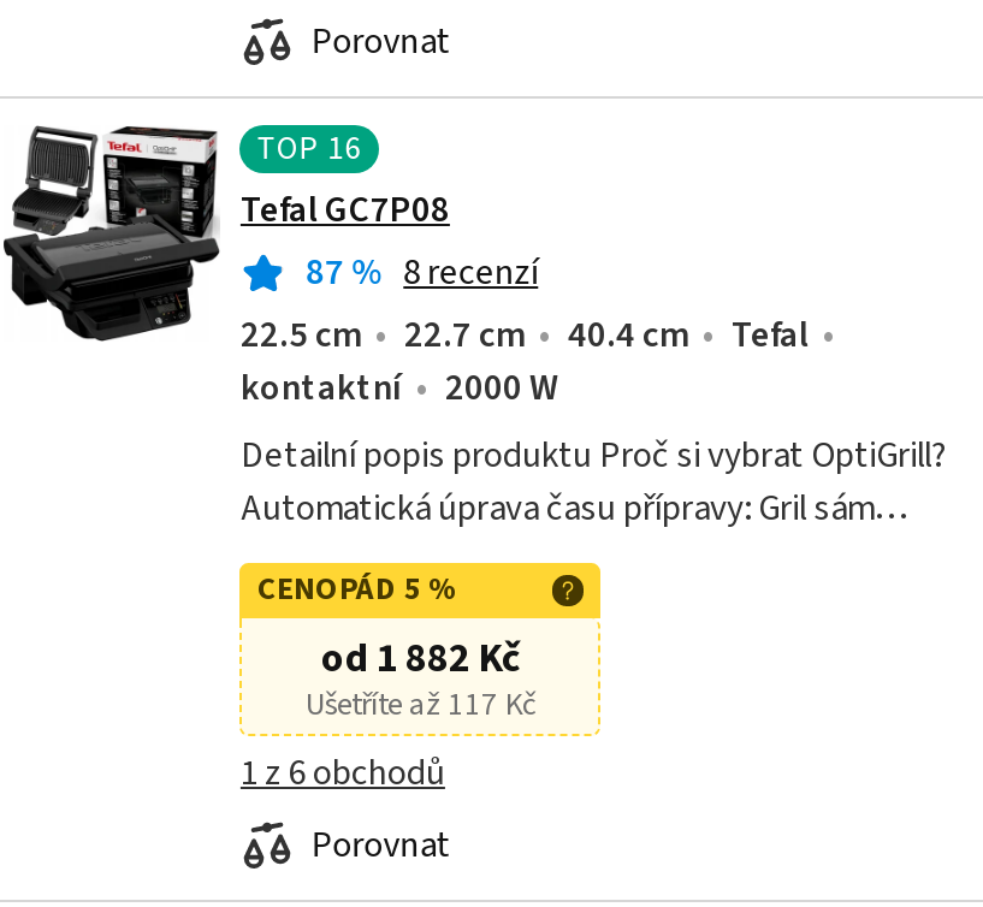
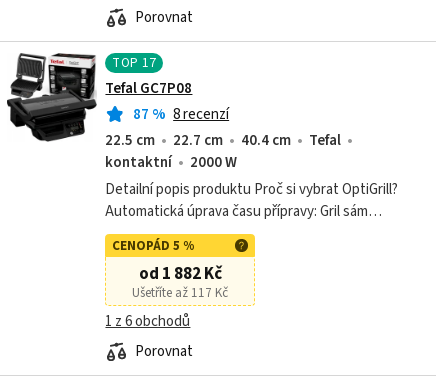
[257,126,363,172] TOP16 -> [112,53,156,72] TOP17

